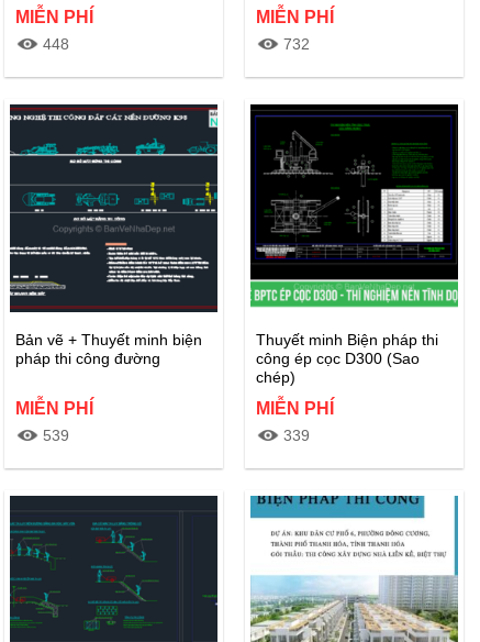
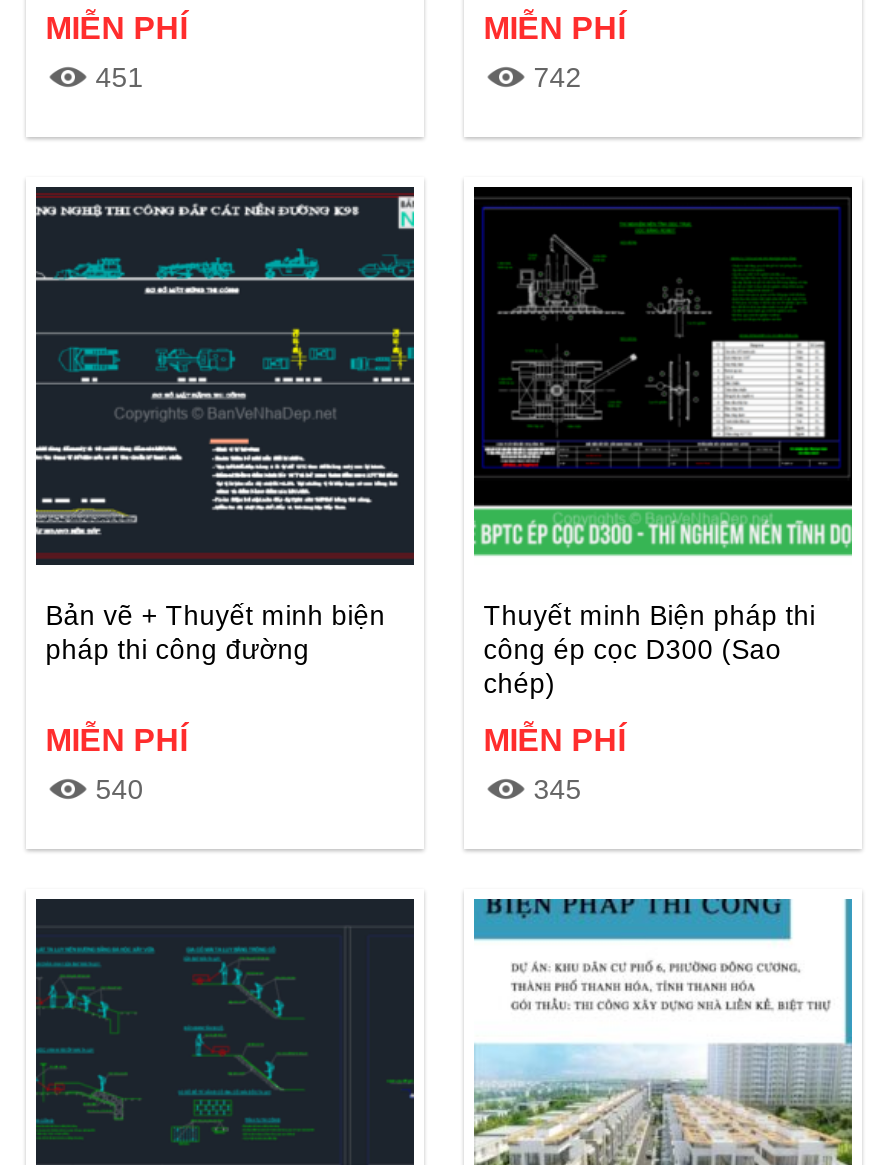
[43,35,69,53] 448 -> [96,61,144,93] 451
[283,35,310,53] 732 -> [534,61,582,93] 742
[43,427,69,444] 539 -> [96,774,144,806] 540
[283,427,310,444] 339 -> [534,774,582,806] 345

